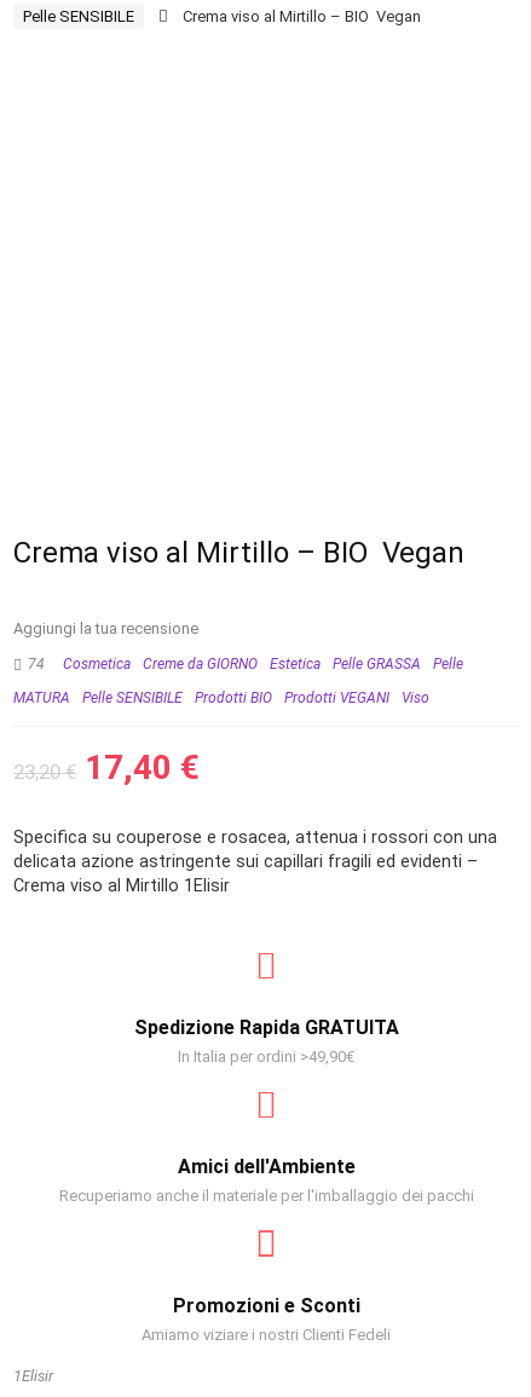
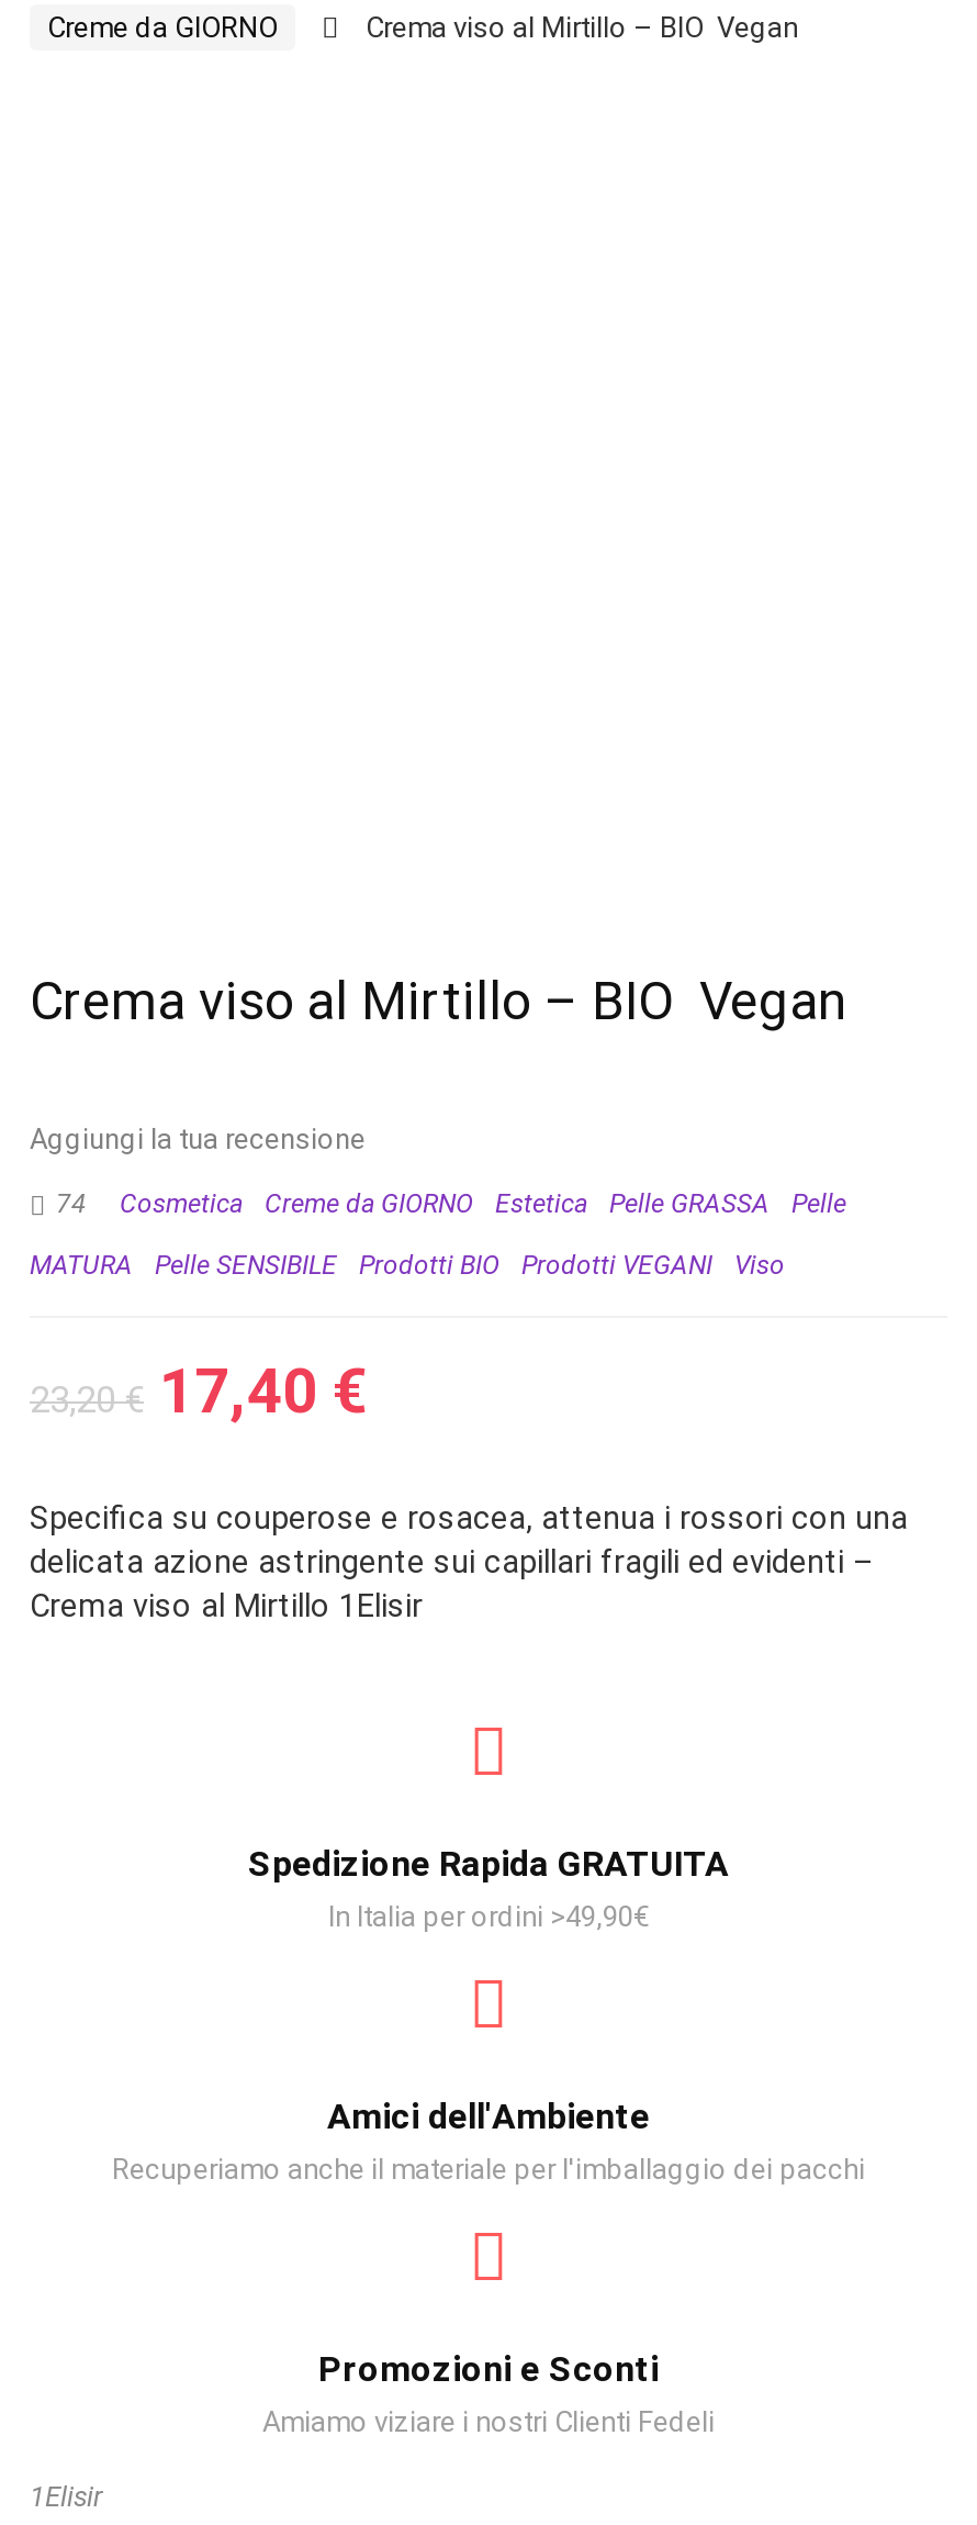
[23,7,134,25] Pelle SENSIBILE -> [47,11,278,44] Creme da GIORNO

